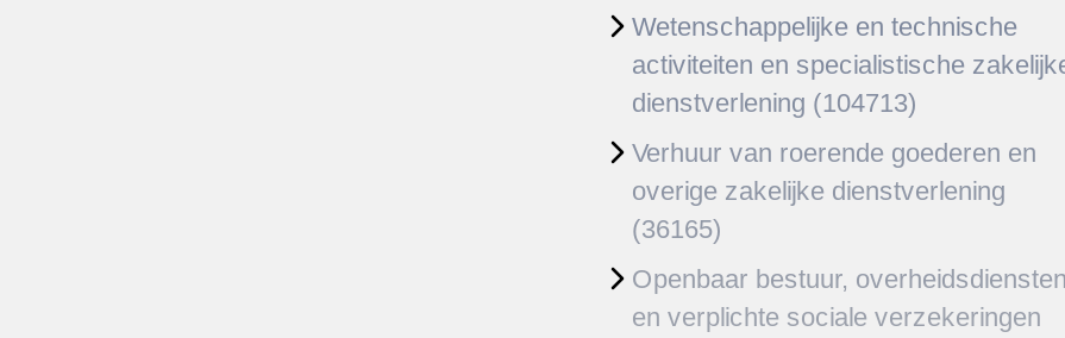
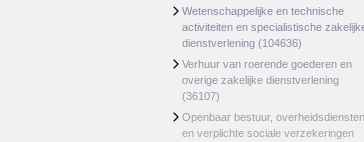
[632,88,917,117] dienstverlening (104713) -> [182,37,302,49] dienstverlening (104636)
[632,214,722,243] (36165) -> [182,90,220,102] (36107)

